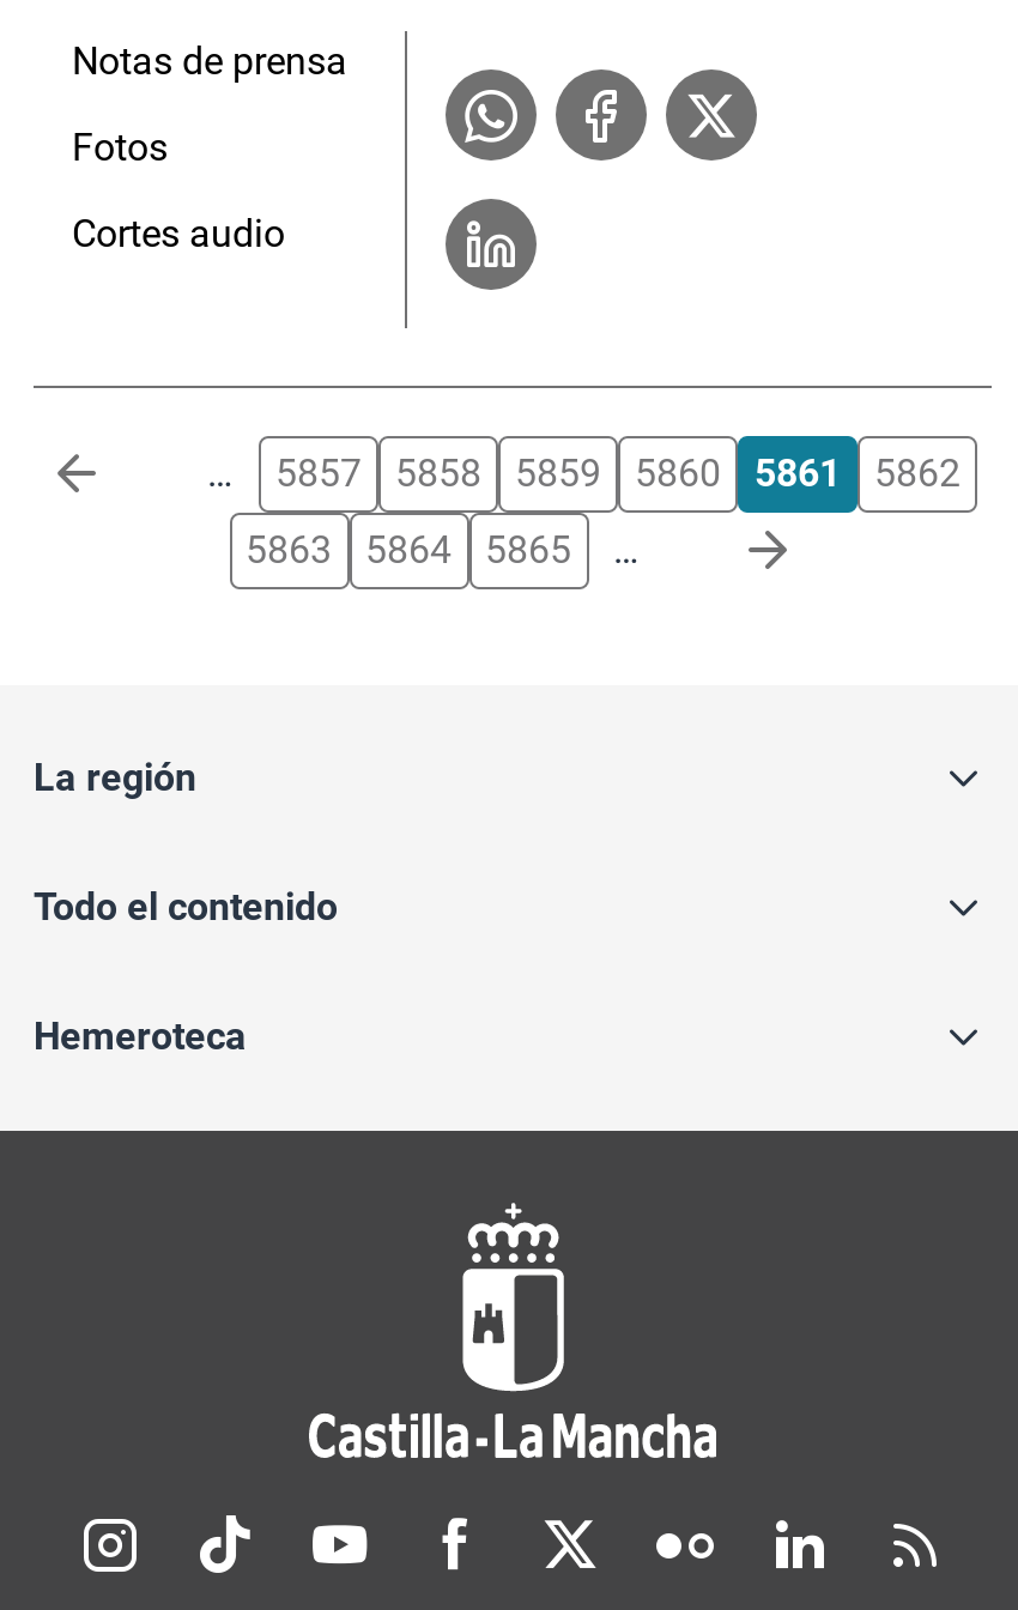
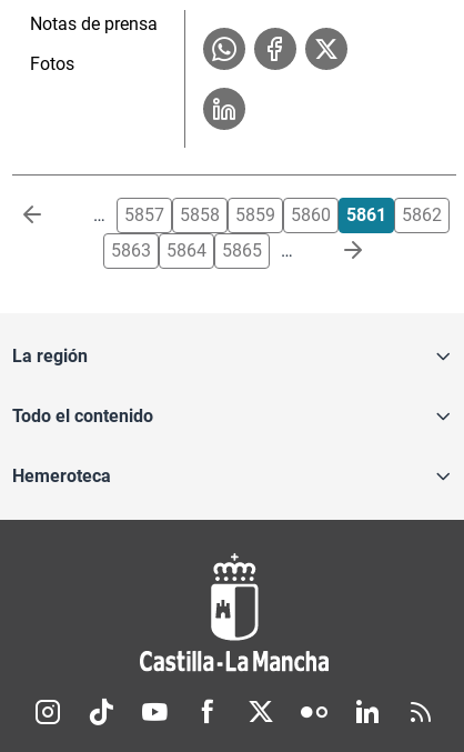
[72,211,285,257] Cortes audio -> none

